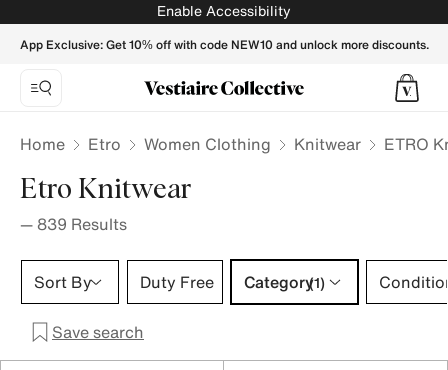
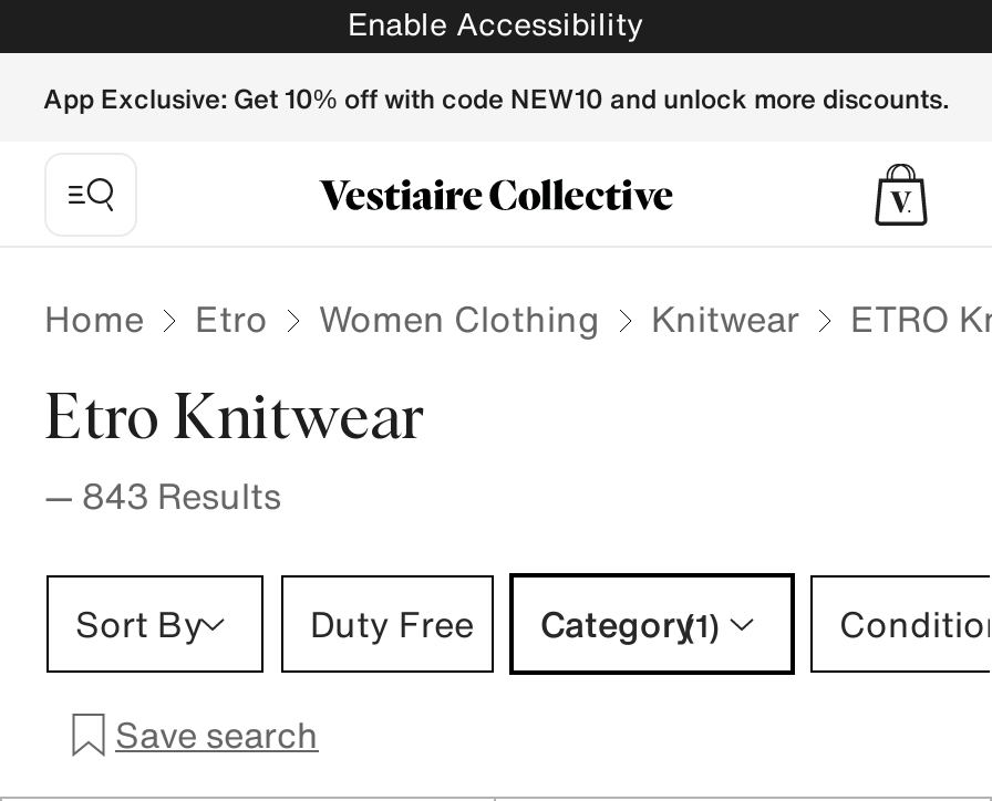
[20,212,127,236] — 839 Results -> [44,469,281,522] — 843 Results

